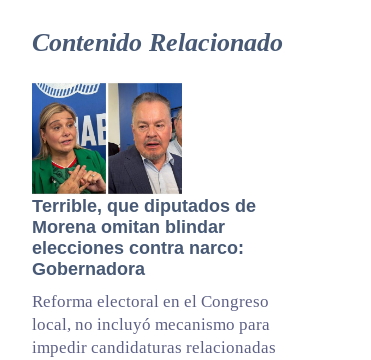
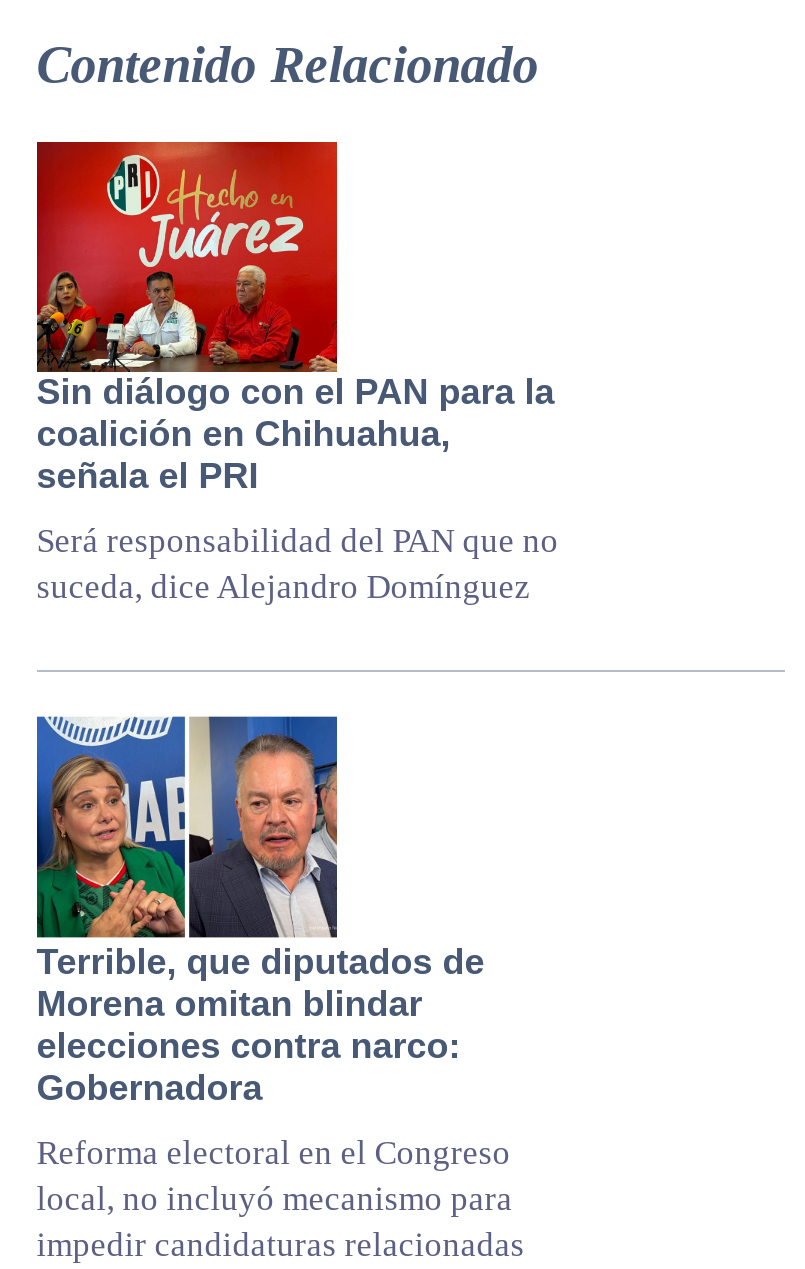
none -> [35,139,559,605] [image] | Sin diálogo con el PAN para la | coalición en Chihuahua, | señala el PRI | Será responsabilidad del PAN que no | suceda, dice Alejandro Domínguez

